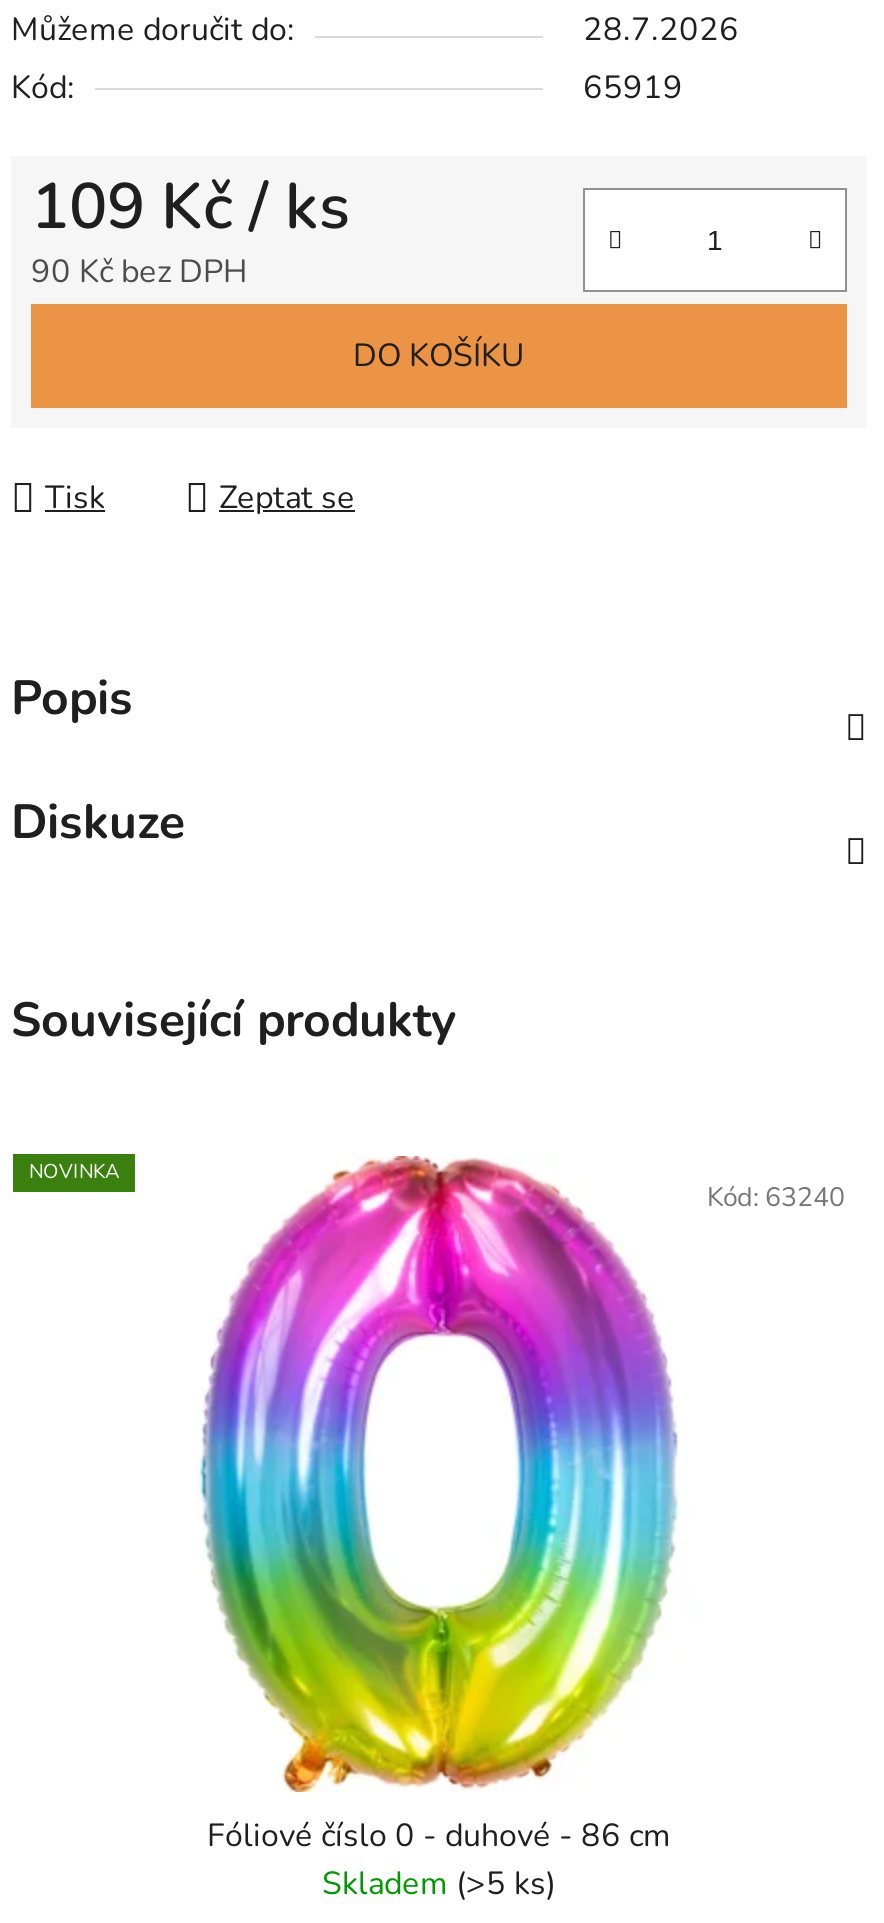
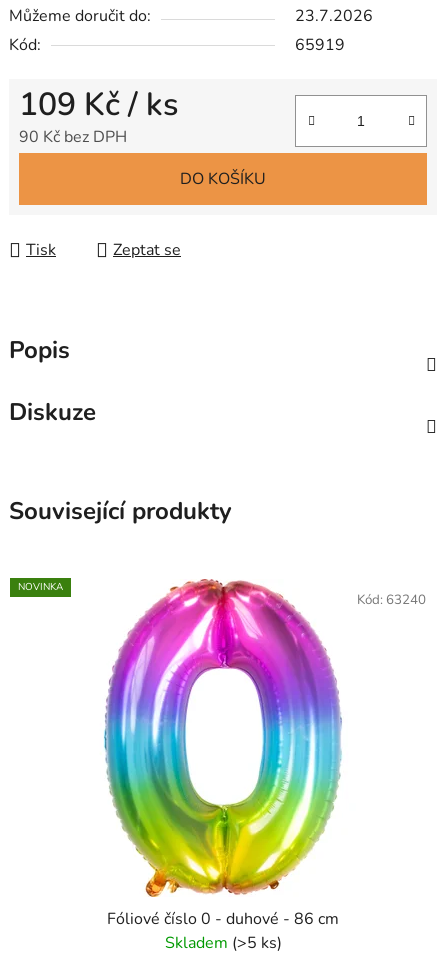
[583,8,739,52] 28.7.2026 -> [295,5,373,27] 23.7.2026

